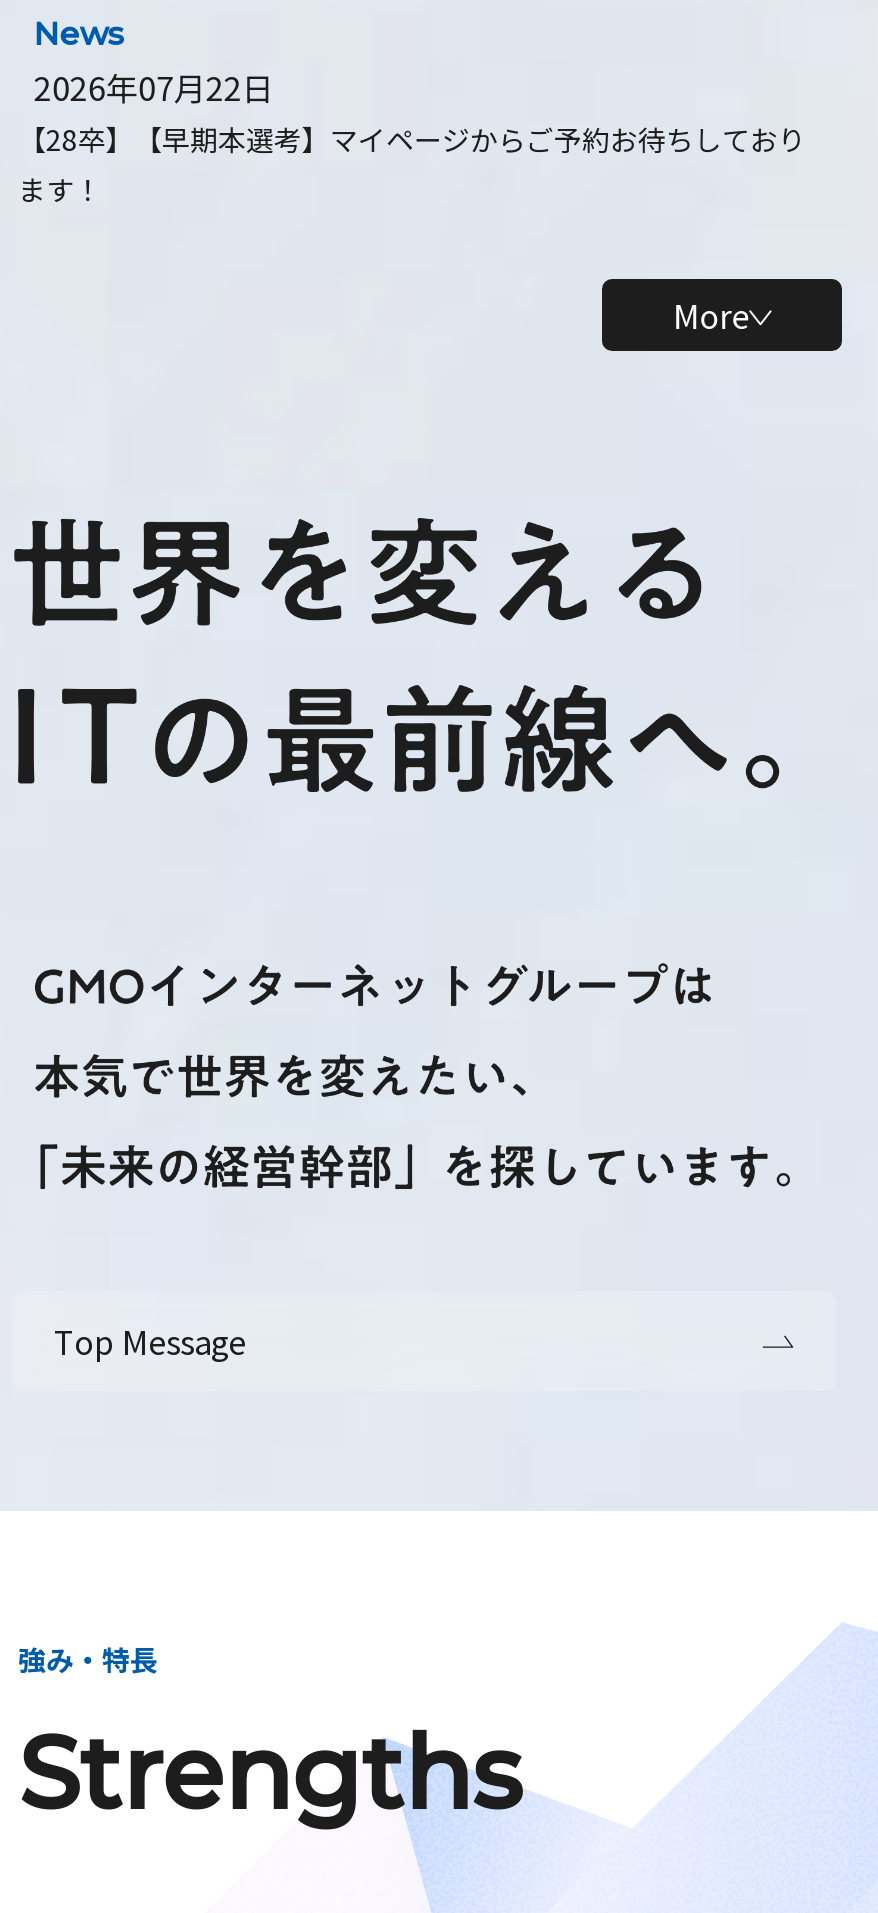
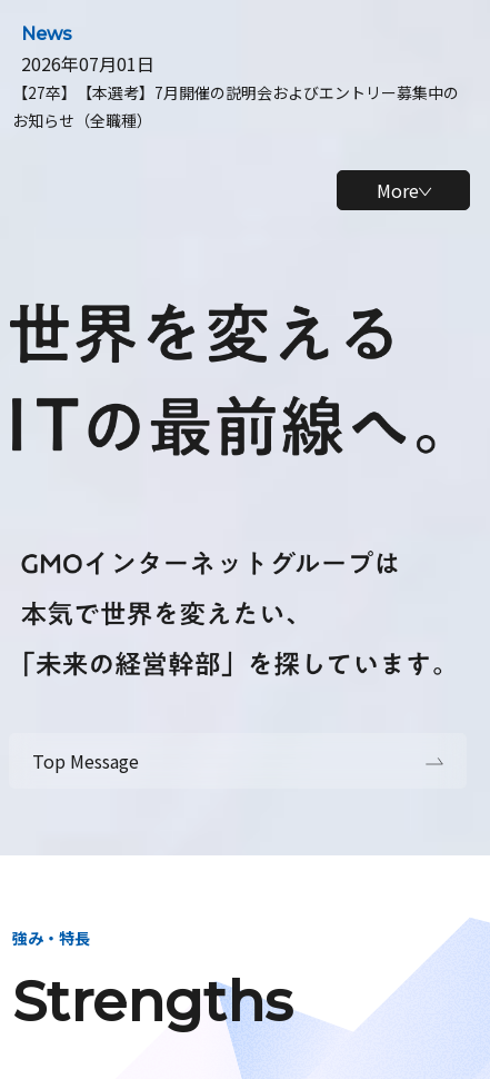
[18,63,806,209] 2026年07月22日 | 【28卒】【早期本選考】マイページからご予約お待ちしており | ます！ -> [12,50,459,131] 2026年07月01日 | 【27卒】【本選考】7月開催の説明会およびエントリー募集中の | お知らせ（全職種）

